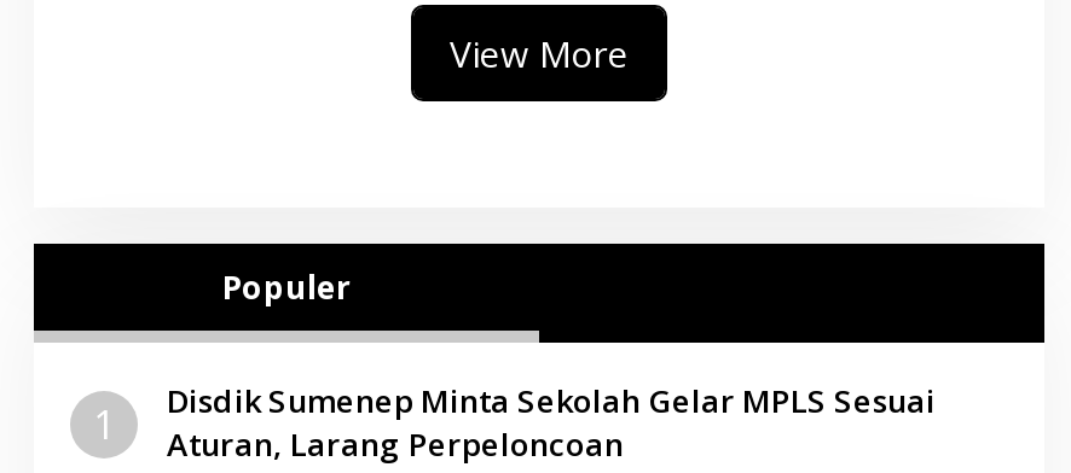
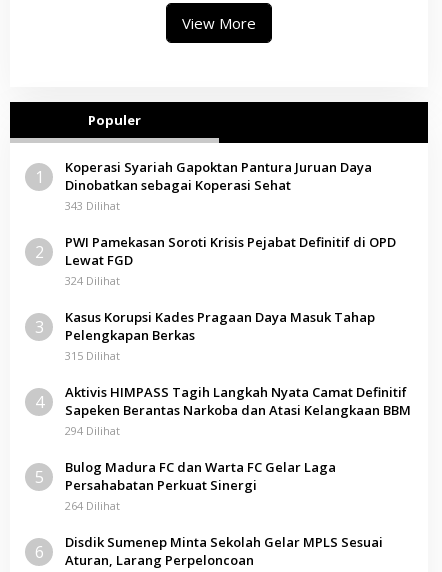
none -> [34,158,411,563] Koperasi Syariah Gapoktan Pantura Juruan Daya | Dinobatkan sebagai Koperasi Sehat | 343 Dilihat | 2 | PWI Pamekasan Soroti Krisis Pejabat Definitif di OPD | Lewat FGD | 324 Dilihat | 3 | Kasus Korupsi Kades Pragaan Daya Masuk Tahap | Pelengkapan Berkas | 315 Dilihat | 4 | Aktivis HIMPASS Tagih Langkah Nyata Camat Definitif | Sapeken Berantas Narkoba dan Atasi Kelangkaan BBM | 294 Dilihat | 5 | Bulog Madura FC dan Warta FC Gelar Laga | Persahabatan Perkuat Sinergi | 264 Dilihat | 6

